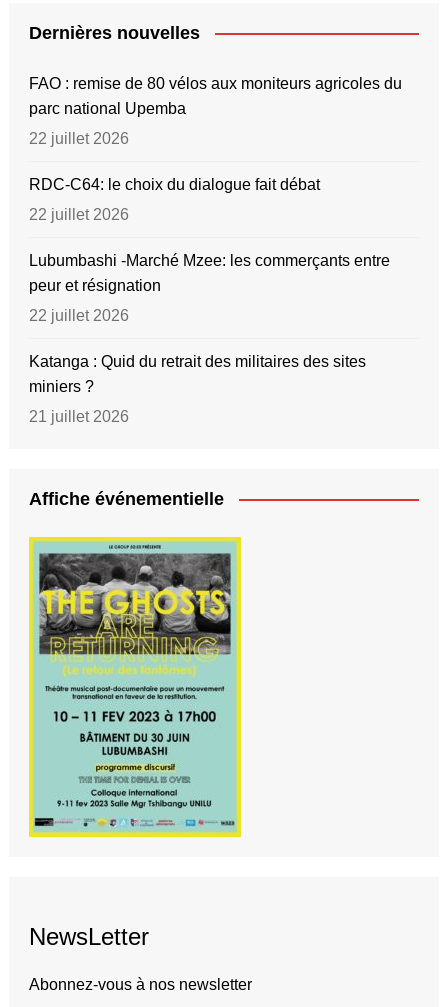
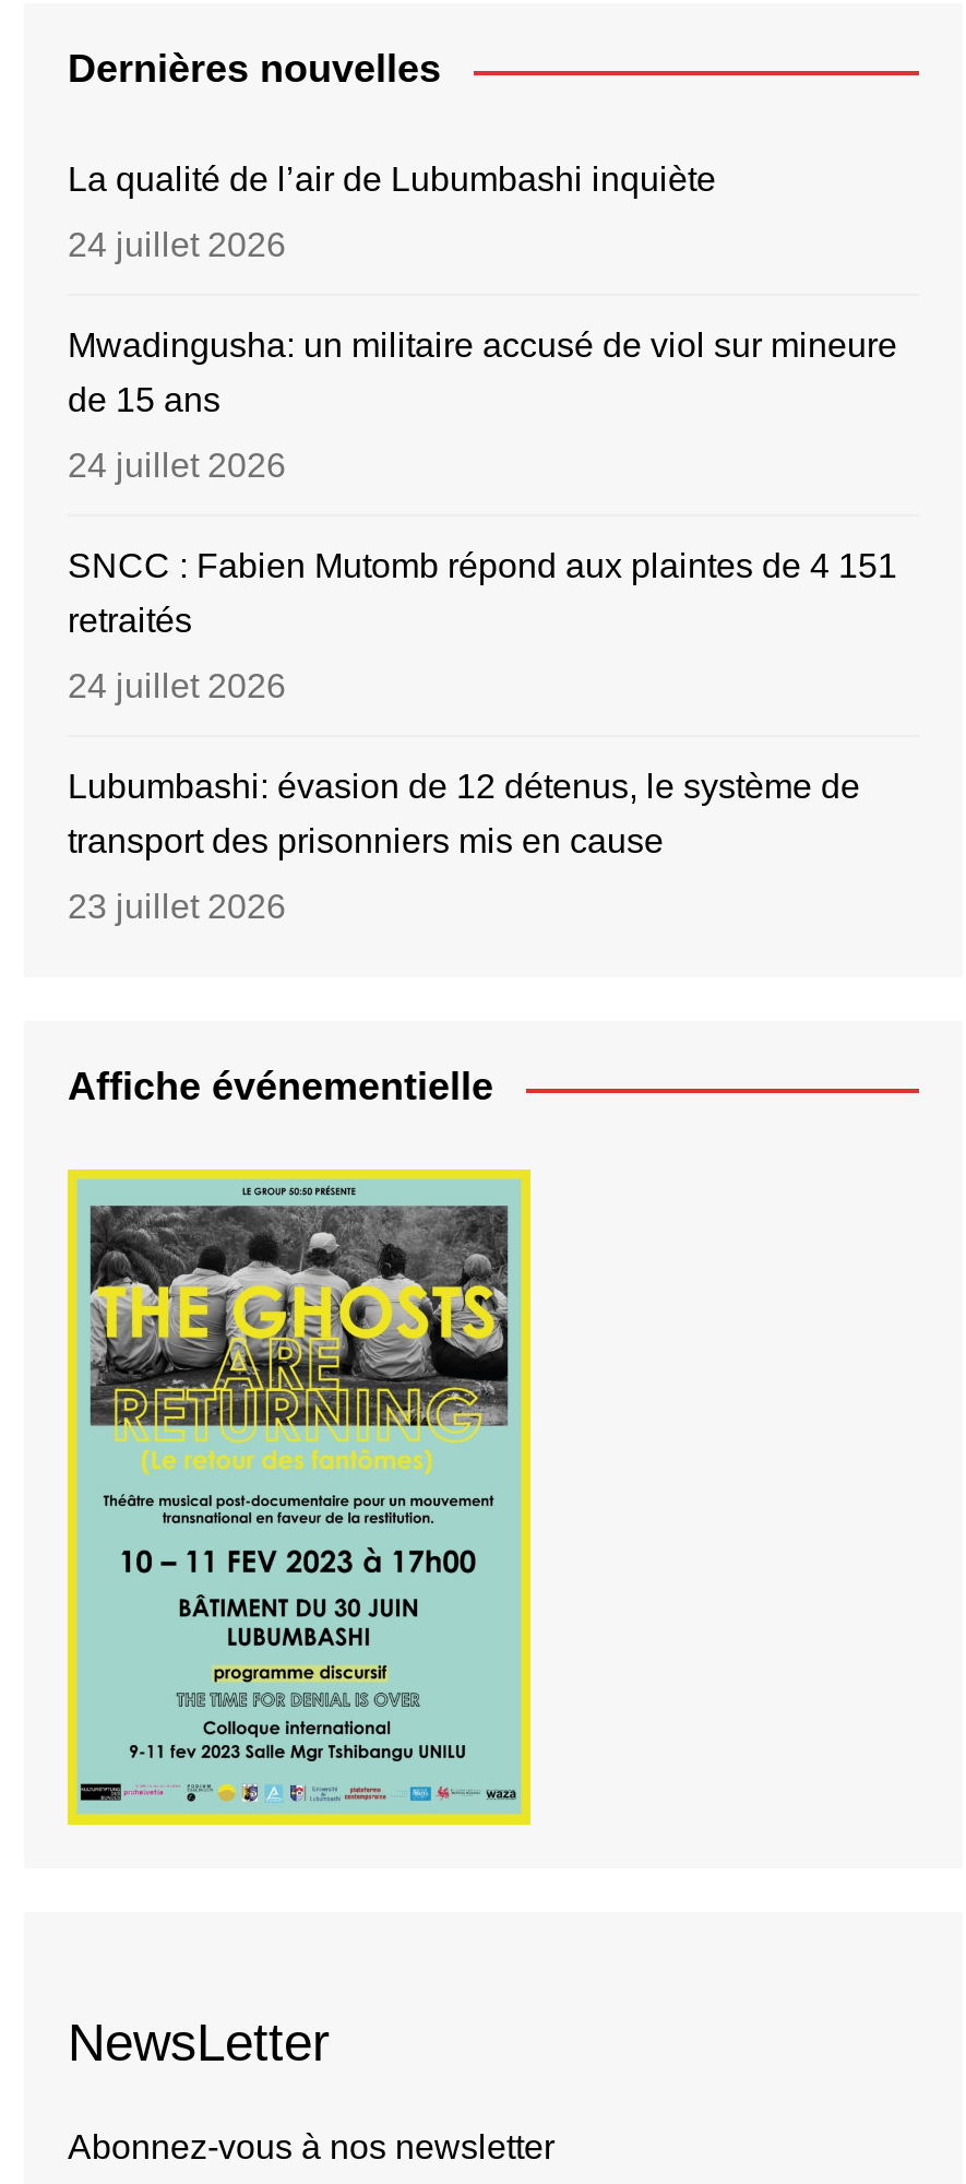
[29,75,402,92] FAO : remise de 80 vélos aux moniteurs agricoles du -> [68,161,716,198] La qualité de l’air de Lubumbashi inquiète
[29,100,186,117] parc national Upemba -> [68,227,286,264] 24 juillet 2026
[29,130,129,147] 22 juillet 2026 -> [68,327,897,364] Mwadingusha: un militaire accusé de viol sur mineure
[29,176,320,193] RDC-C64: le choix du dialogue fait débat -> [68,382,220,419] de 15 ans
[29,206,129,223] 22 juillet 2026 -> [68,447,286,484] 24 juillet 2026
[29,252,390,269] Lubumbashi -Marché Mzee: les commerçants entre -> [68,548,897,585] SNCC : Fabien Mutomb répond aux plaintes de 4 151
[29,277,161,294] peur et résignation -> [68,602,192,639] retraités
[29,307,129,324] 22 juillet 2026 -> [68,668,286,705] 24 juillet 2026
[29,353,366,370] Katanga : Quid du retrait des militaires des sites -> [68,768,860,805] Lubumbashi: évasion de 12 détenus, le système de
[29,378,94,395] miniers ? -> [68,823,664,860] transport des prisonniers mis en cause
[29,408,129,425] 21 juillet 2026 -> [68,888,286,926] 23 juillet 2026

